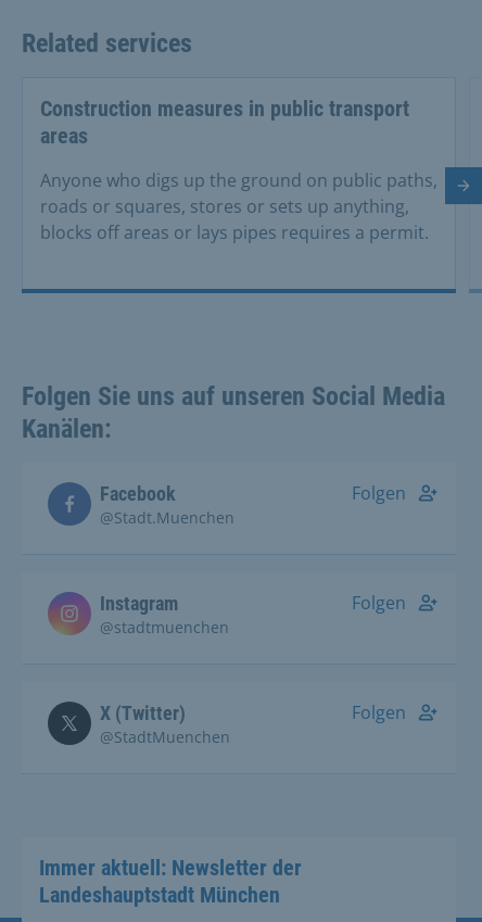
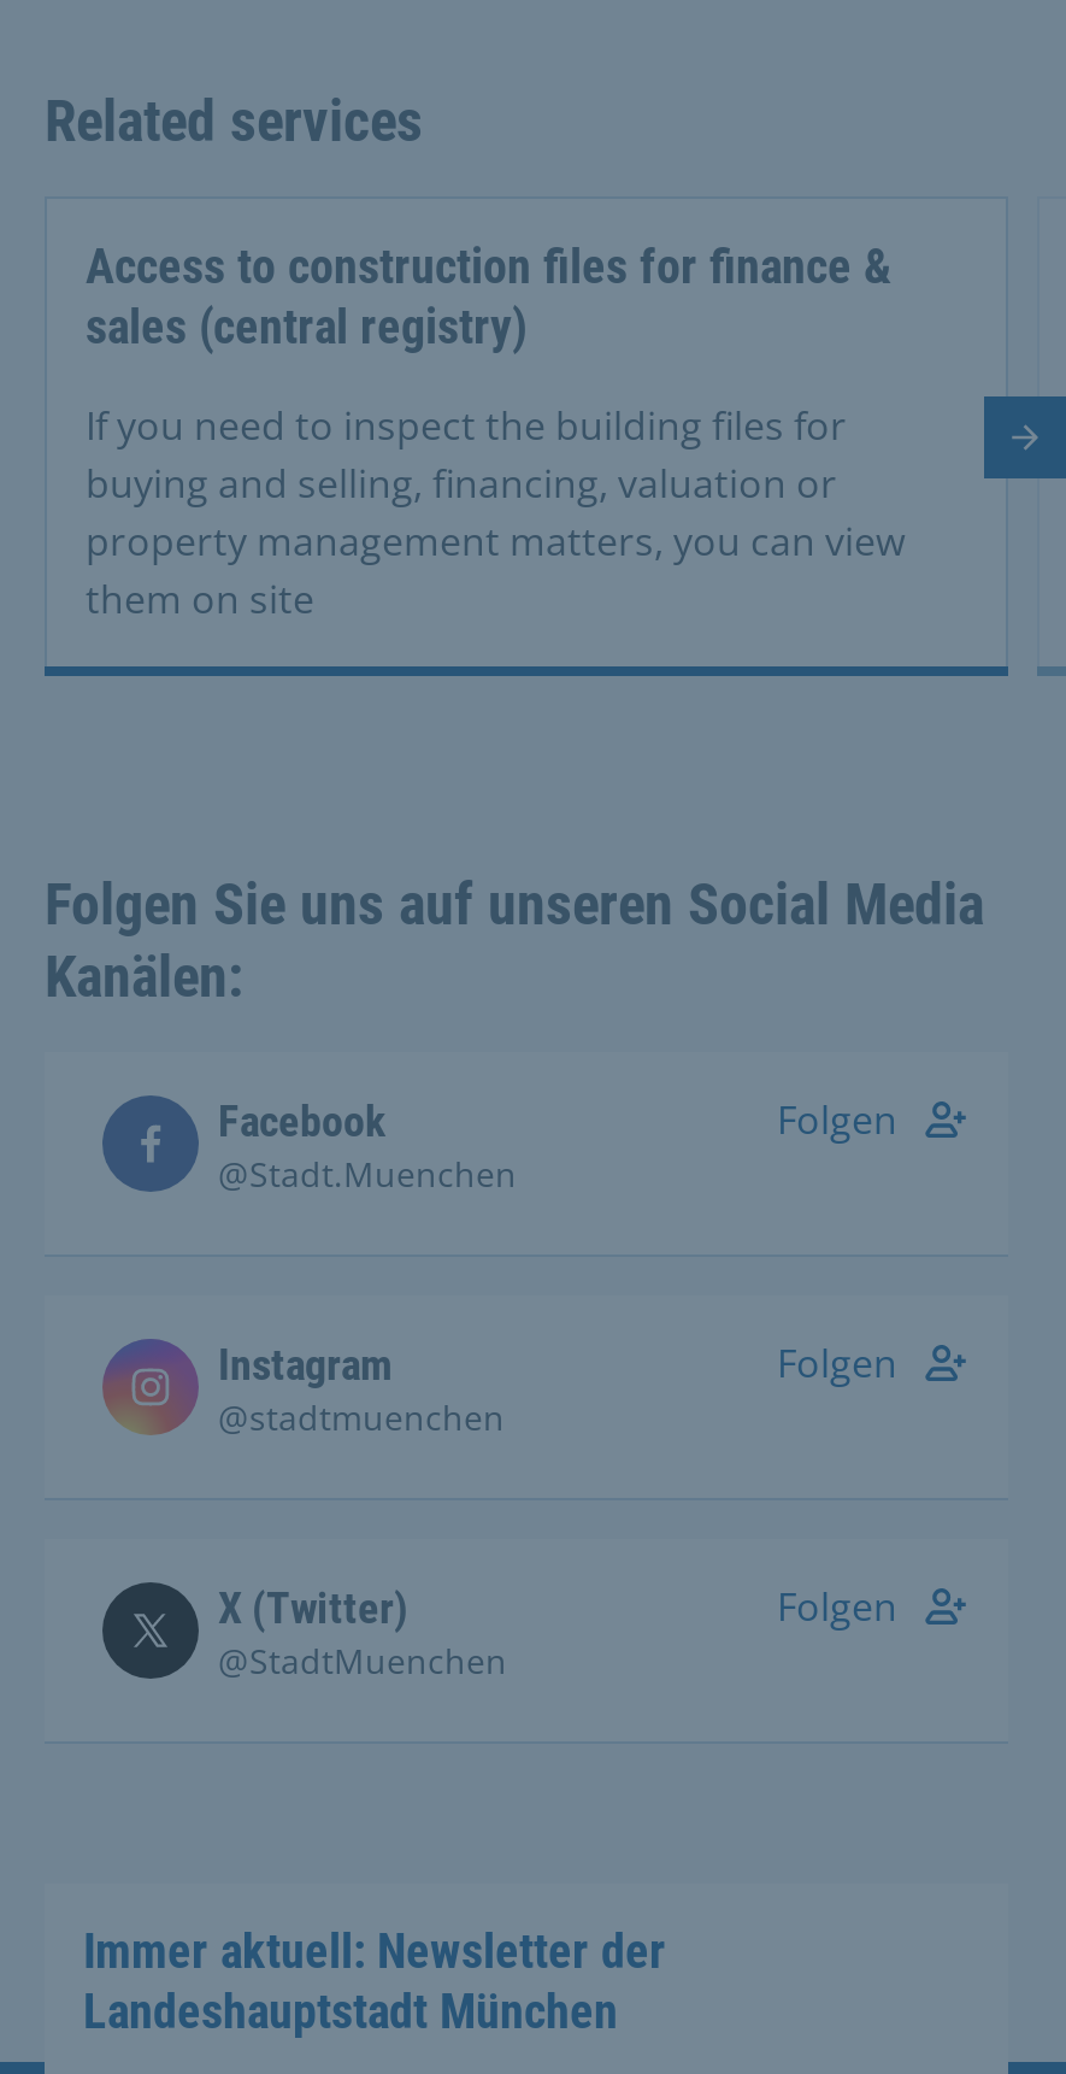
[40,96,409,149] Construction measures in public transport | areas -> [86,237,893,356] Access to construction files for finance & | sales (central registry)
[40,168,437,244] Anyone who digs up the ground on public paths, | roads or squares, stores or sets up anything, | blocks off areas or lays pipes requires a permit. -> [86,399,905,625] If you need to inspect the building files for | buying and selling, financing, valuation or | property management matters, you can view | them on site

